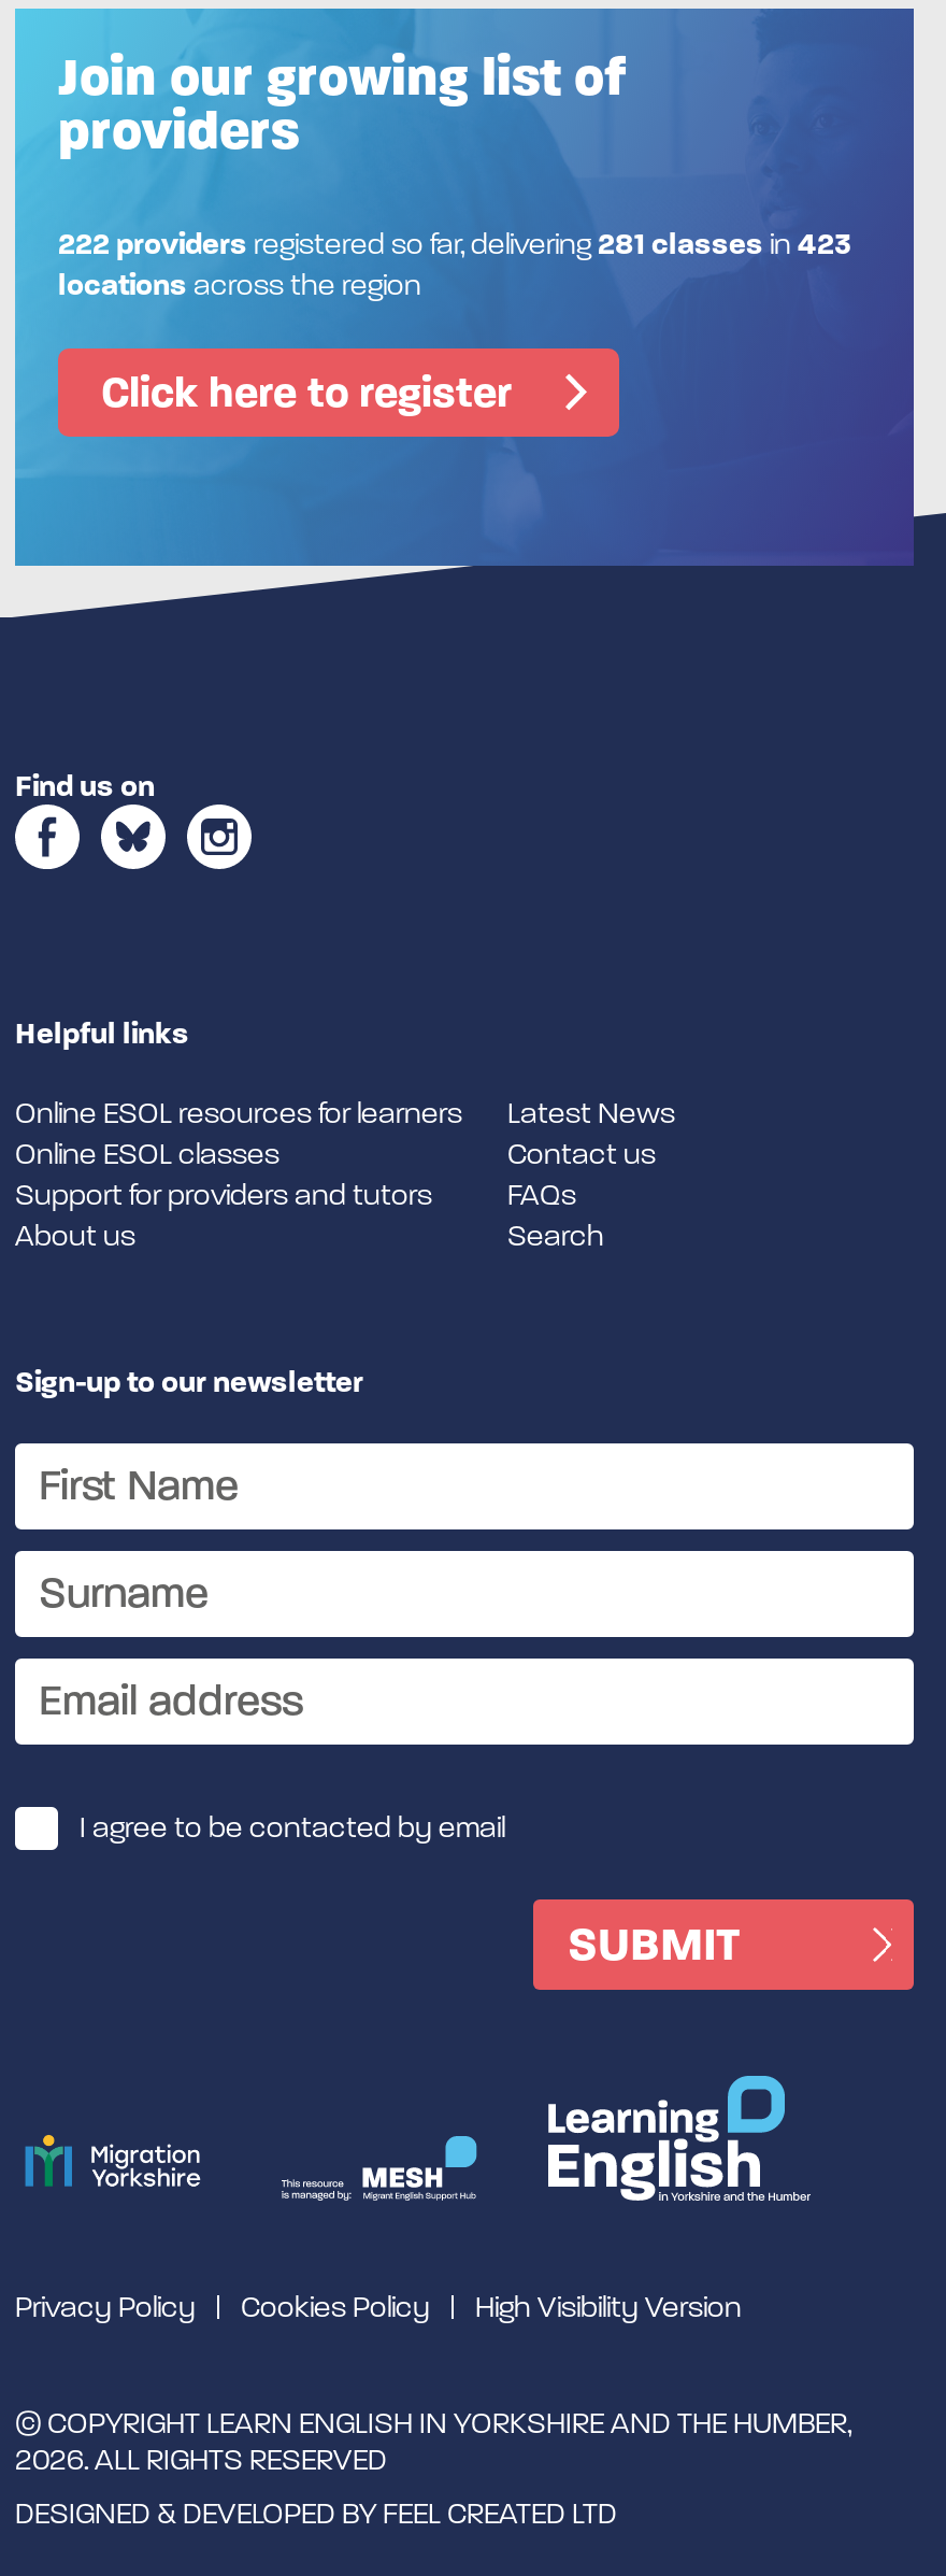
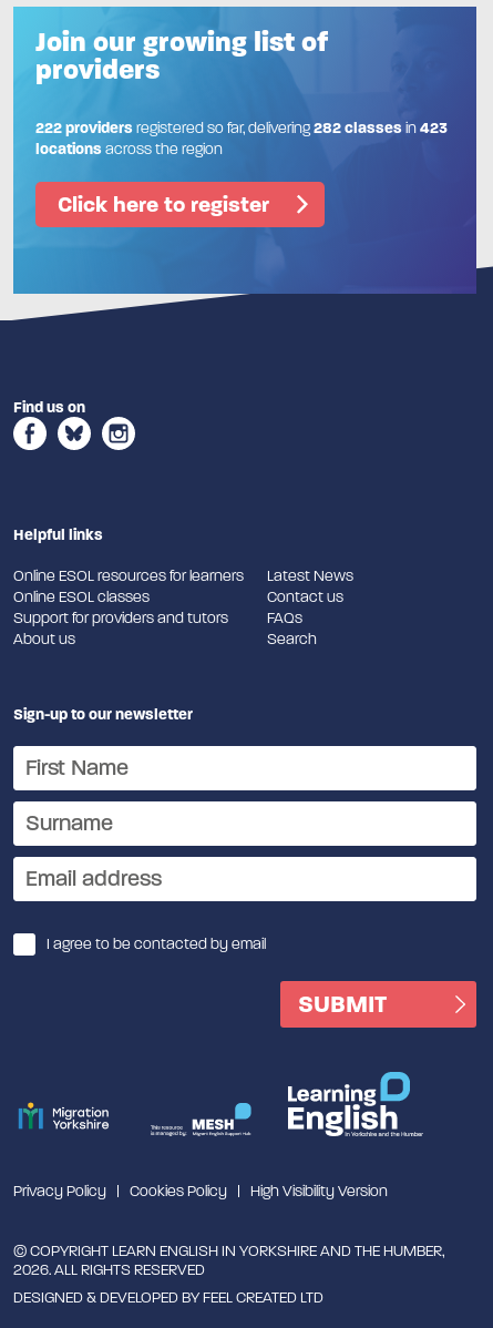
[58,225,851,262] 222 providers registered so far, delivering 281 classes in 423 -> [35,118,448,137] 222 providers registered so far, delivering 282 classes in 423

